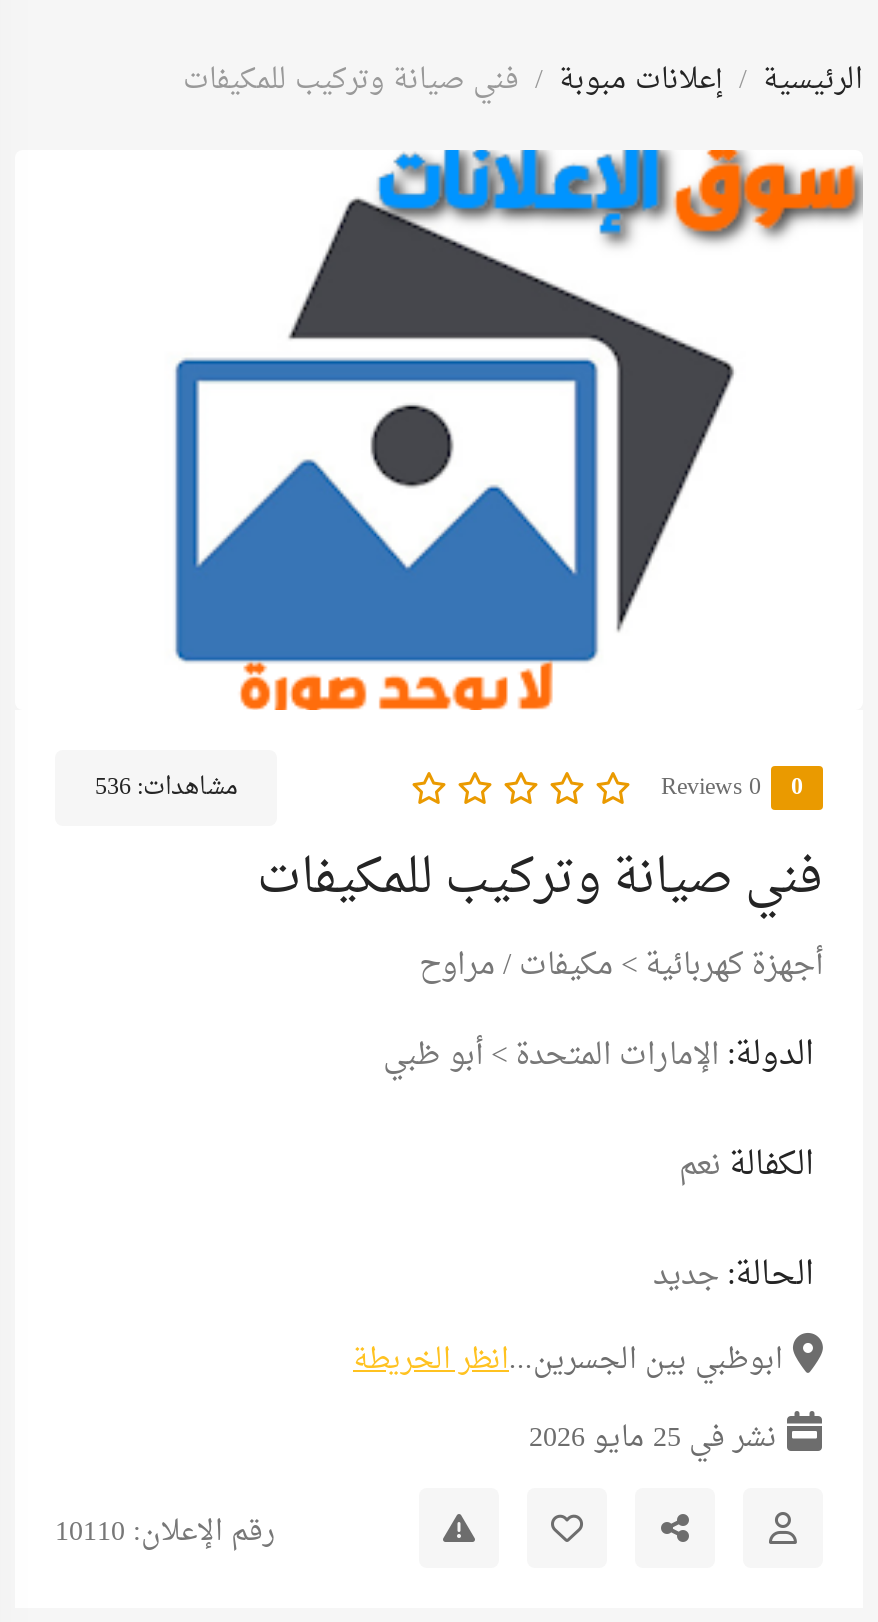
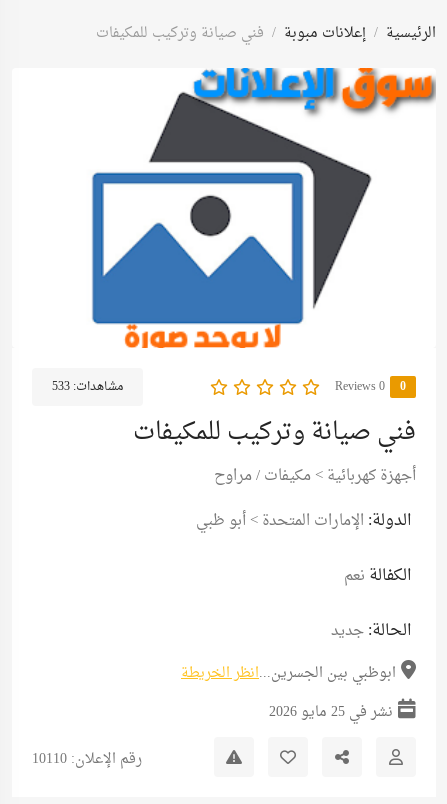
[95,766,237,810] مشاهدات: 536 -> [52,376,123,398] مشاهدات: 533

